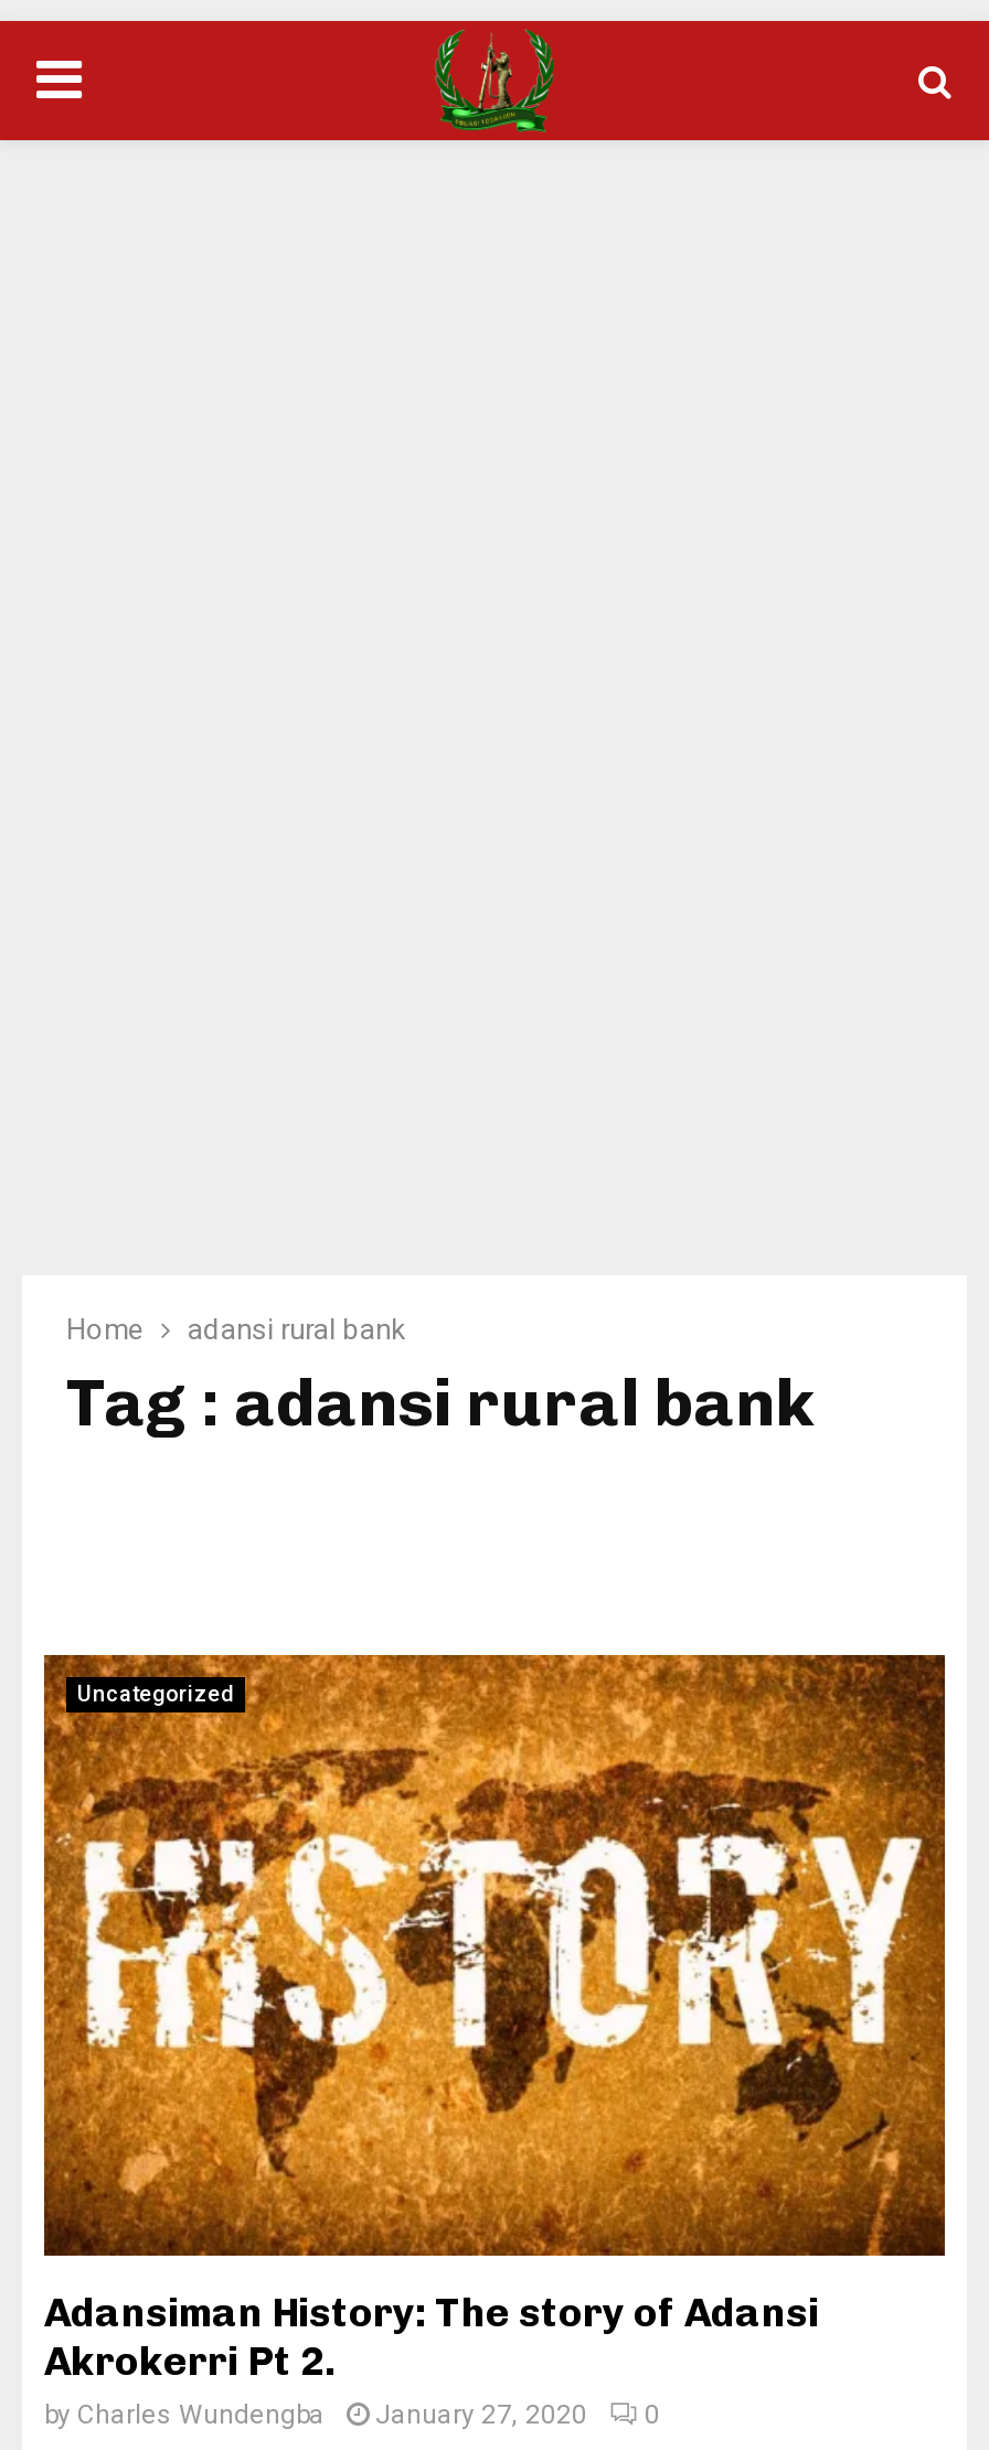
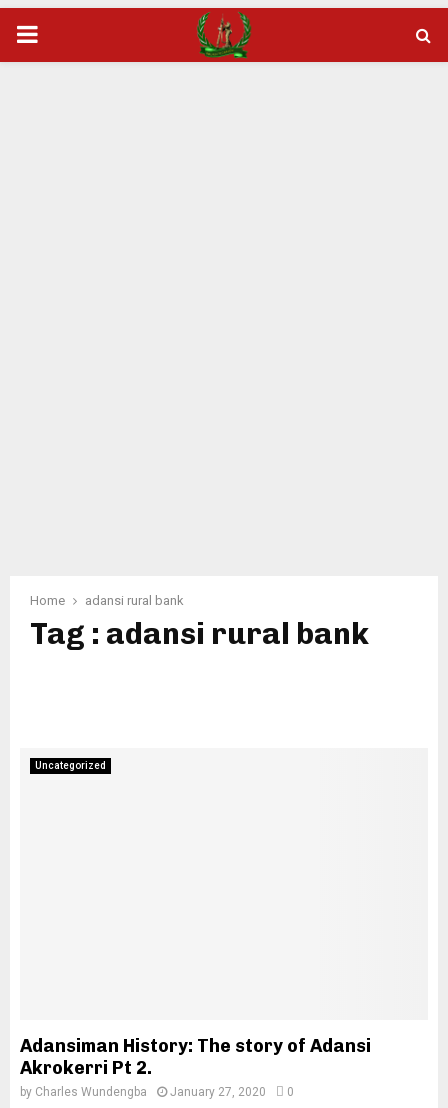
[42,1653,947,2258] [image] -> none

